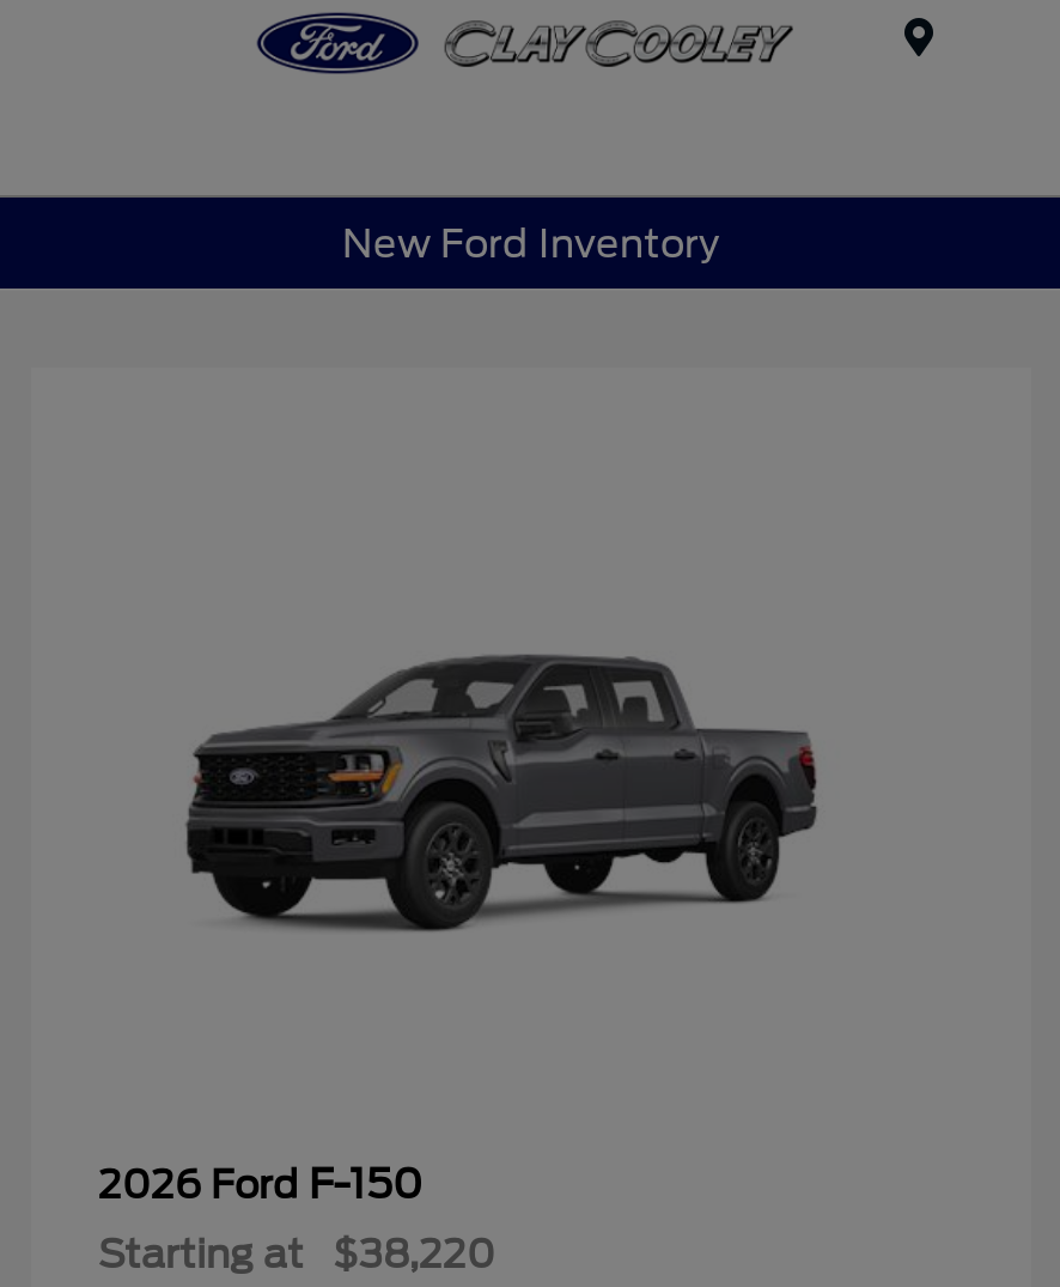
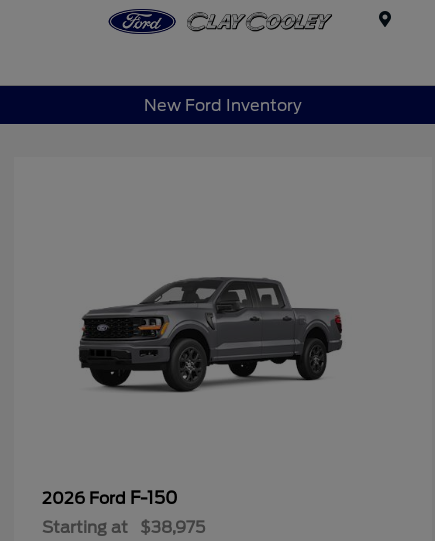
[98,1233,495,1279] Starting at $38,220 -> [42,518,205,537] Starting at $38,975

